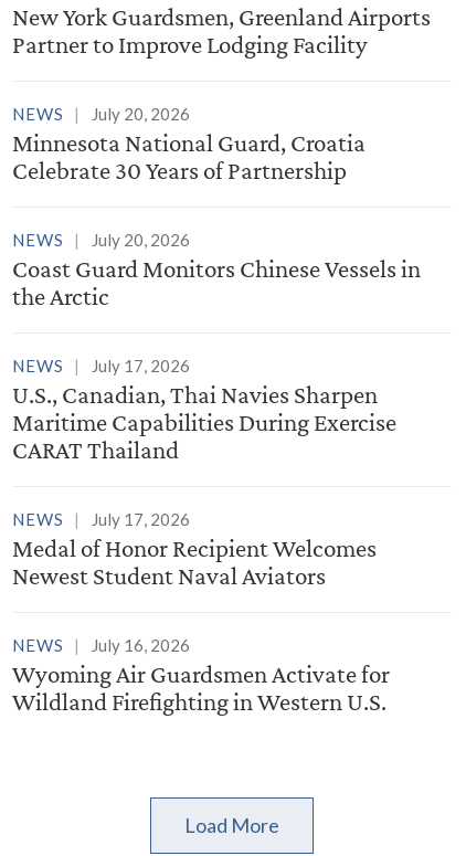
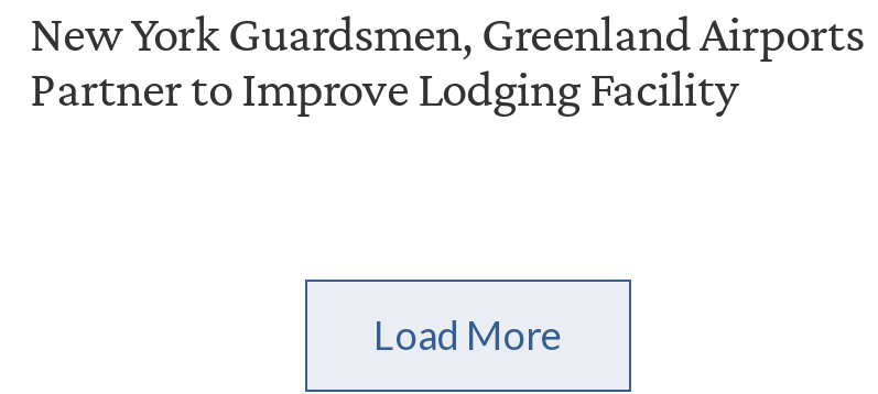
[12,104,421,716] NEWS | July 20, 2026 | Minnesota National Guard, Croatia | Celebrate 30 Years of Partnership | NEWS | July 20, 2026 | Coast Guard Monitors Chinese Vessels in | the Arctic | NEWS | July 17, 2026 | U.S., Canadian, Thai Navies Sharpen | Maritime Capabilities During Exercise | CARAT Thailand | NEWS | July 17, 2026 | Medal of Honor Recipient Welcomes | Newest Student Naval Aviators | NEWS | July 16, 2026 | Wyoming Air Guardsmen Activate for | Wildland Firefighting in Western U.S. -> none

